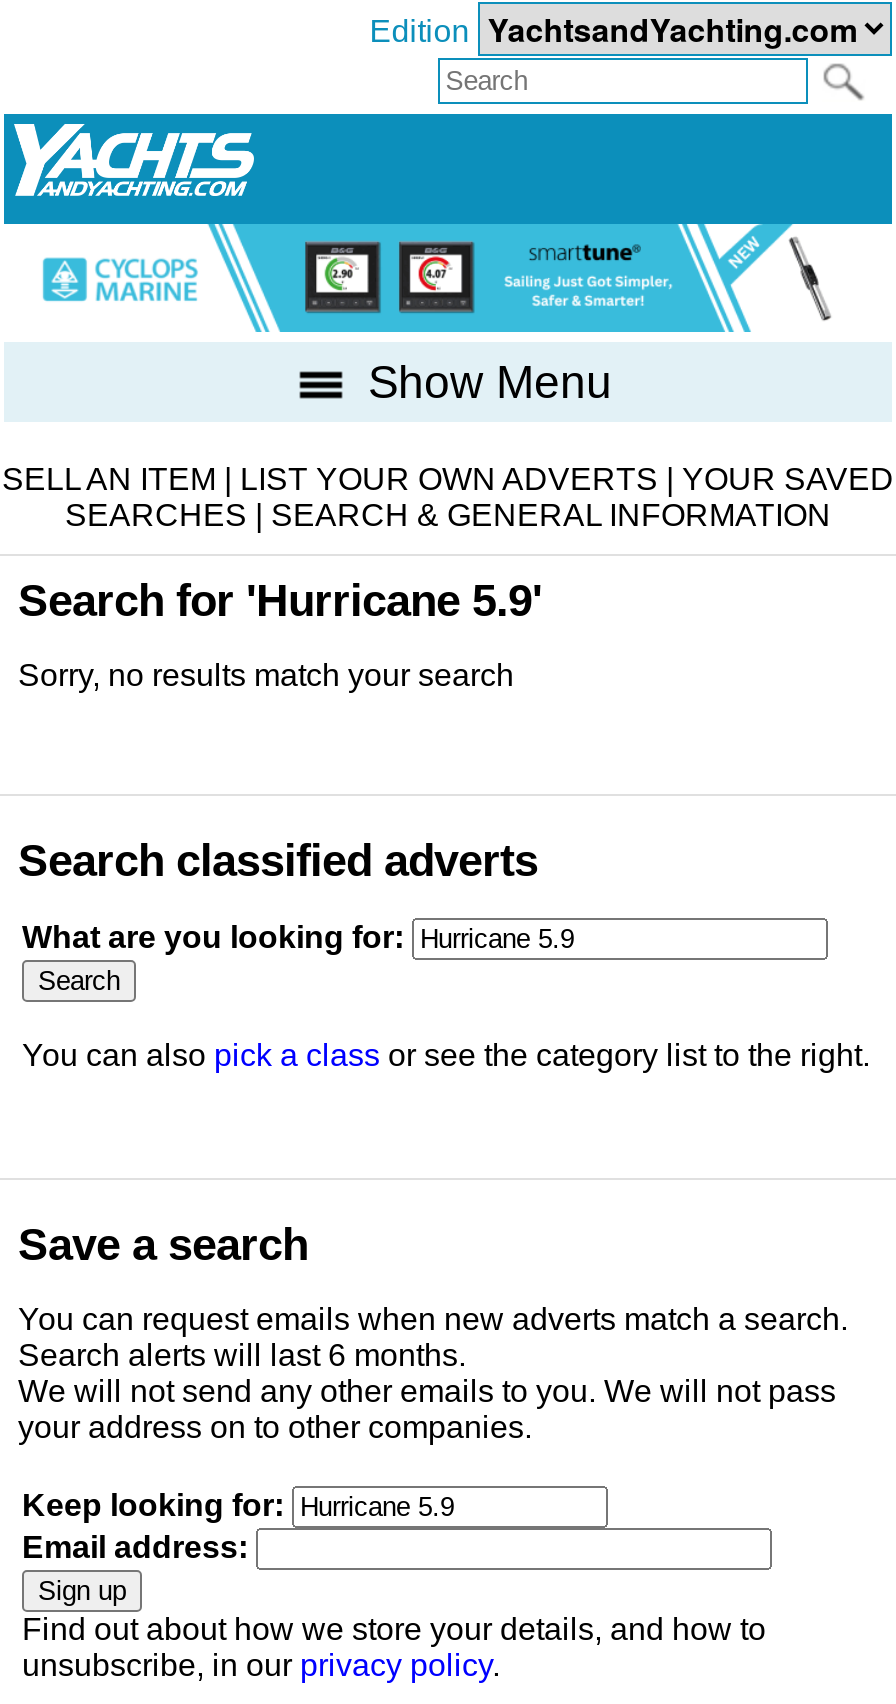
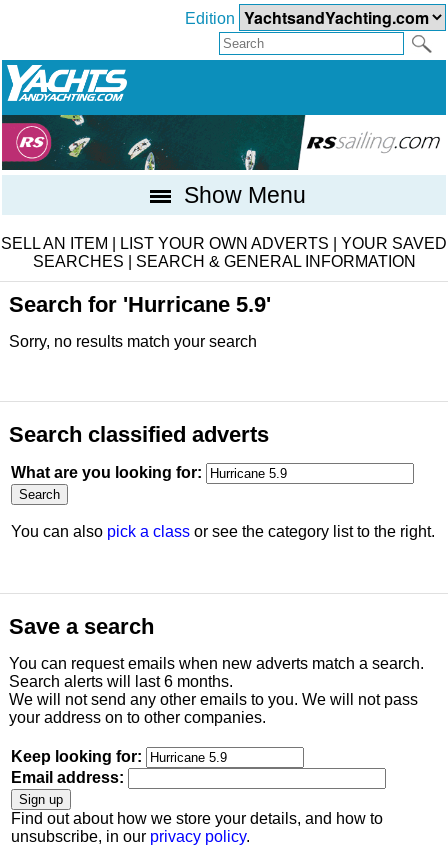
[6,222,880,334] [image] -> [3,114,441,171] [image]

